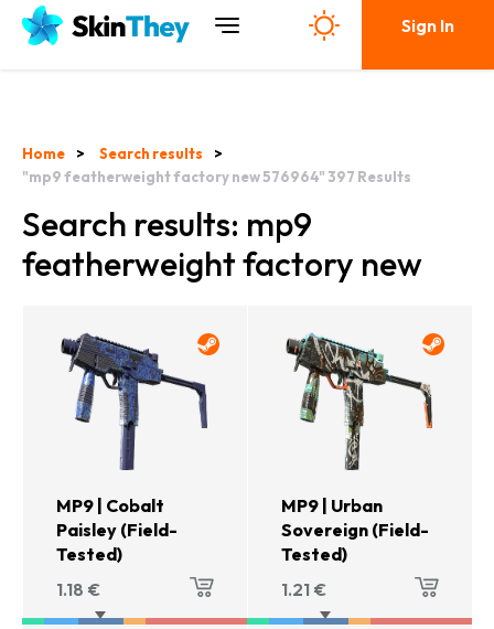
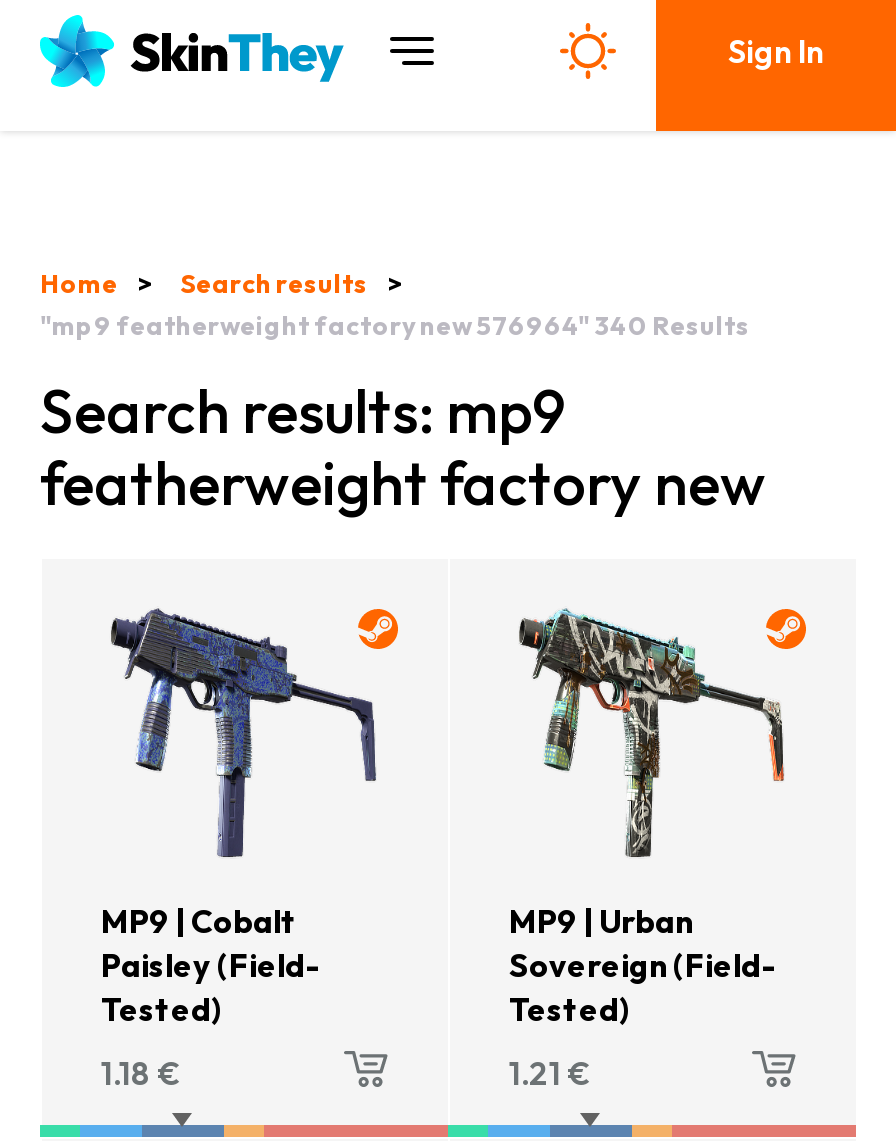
[22,168,411,185] "mp9 featherweight factory new 576964" 397 Results -> [40,309,750,341] "mp9 featherweight factory new 576964" 340 Results

